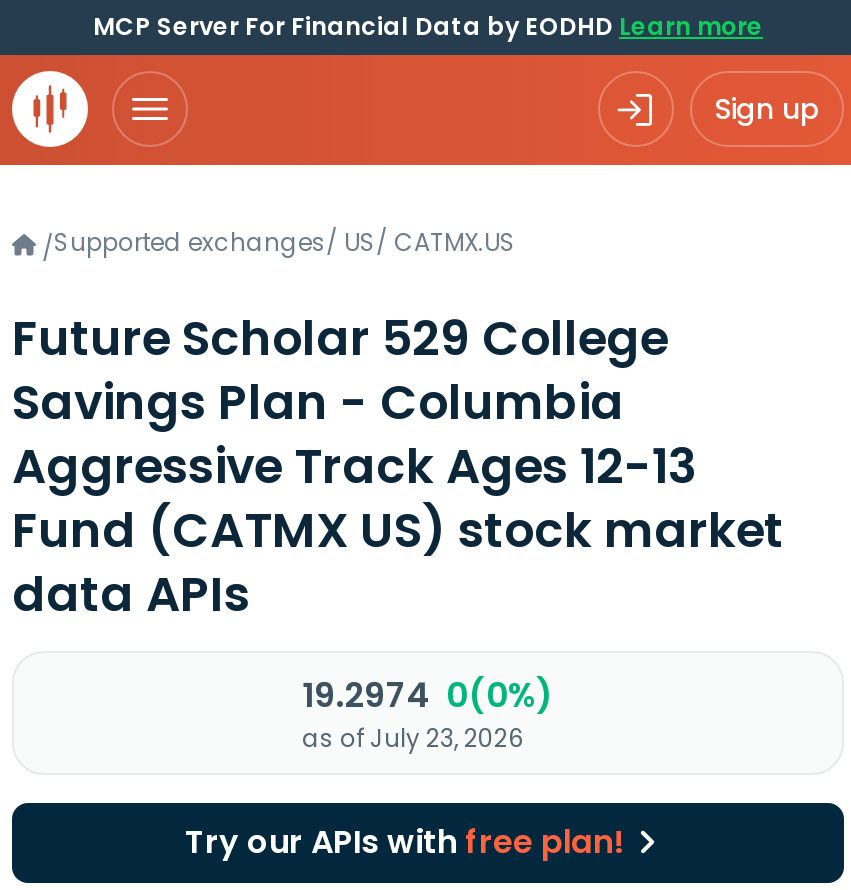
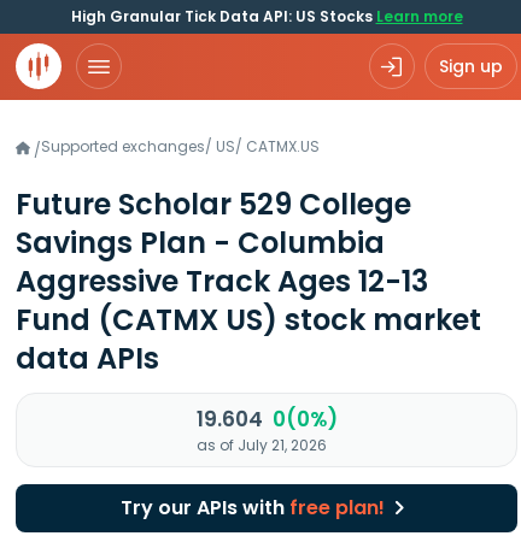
[93,9,763,43] MCP Server For Financial Data by EODHD Learn more -> [71,6,463,26] High Granular Tick Data API: US Stocks Learn more
[302,671,554,719] 19.2974 0(0%) -> [196,405,337,434] 19.604 0(0%)
[302,721,524,755] as of July 23, 2026 -> [196,435,326,455] as of July 21, 2026

